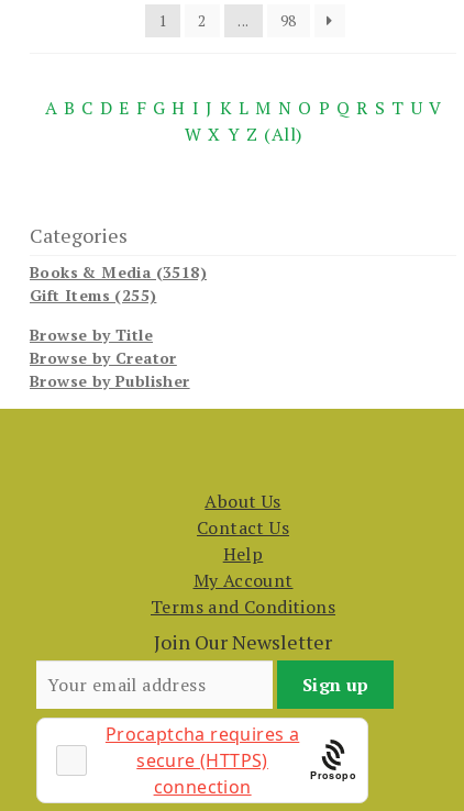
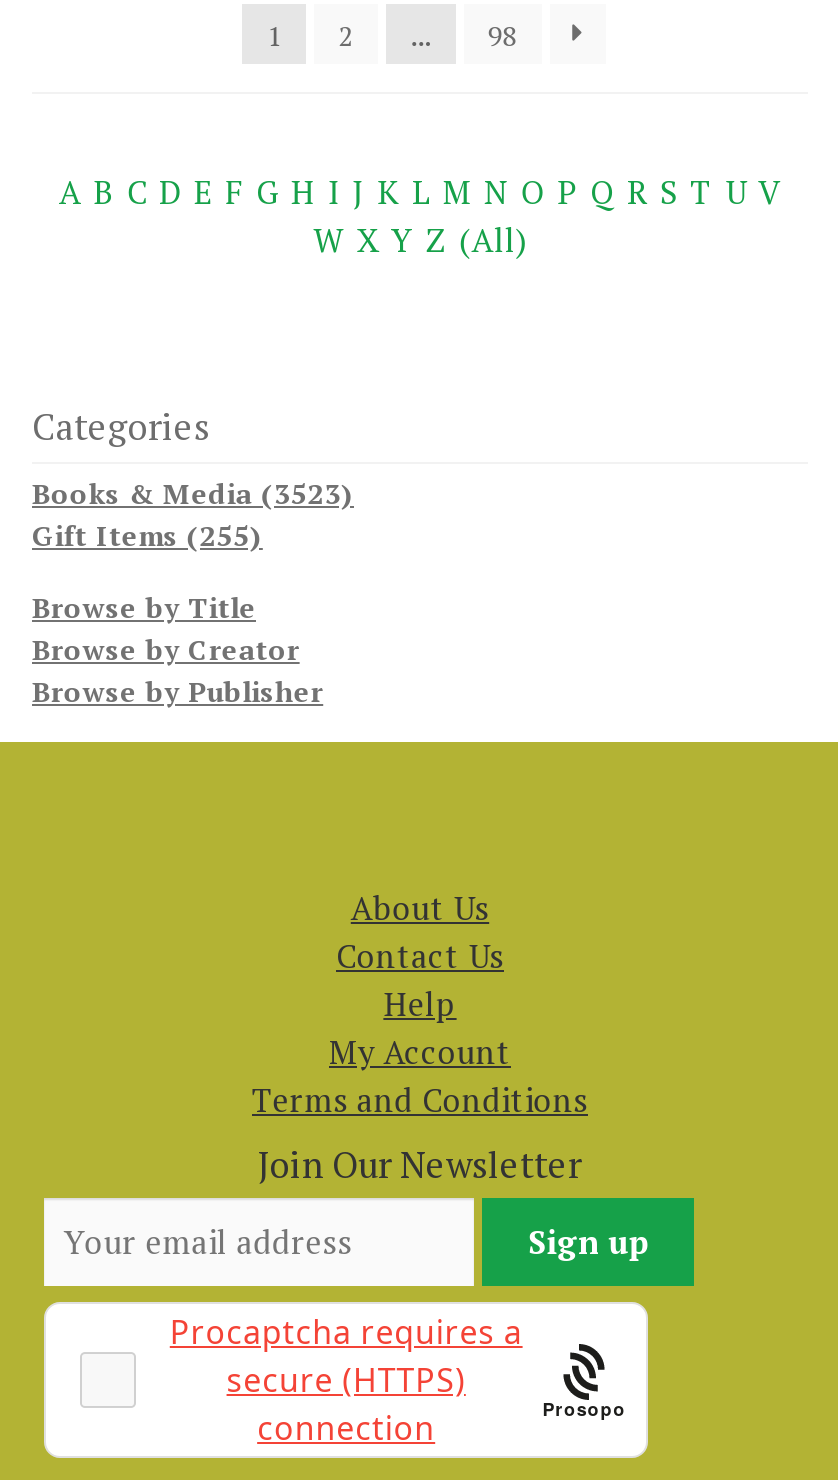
[30,262,207,283] Books & Media (3518) -> [32,474,354,512] Books & Media (3523)

